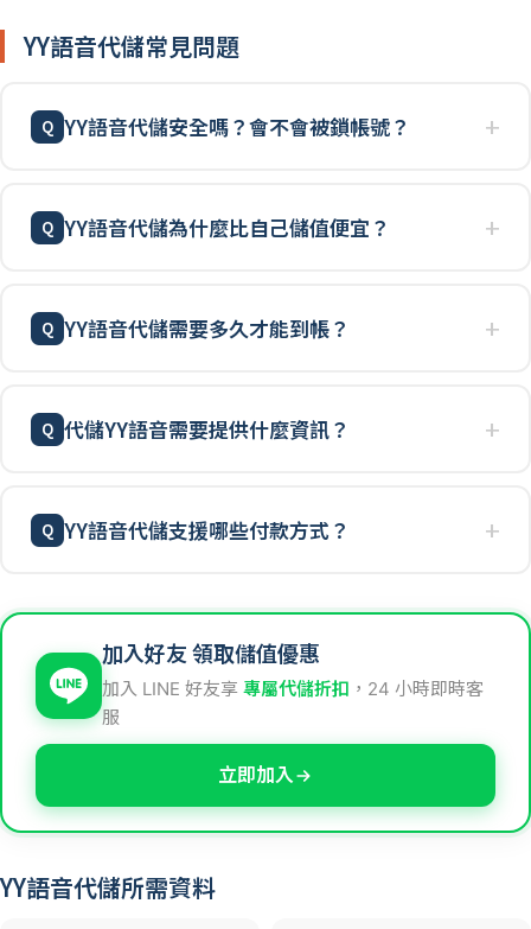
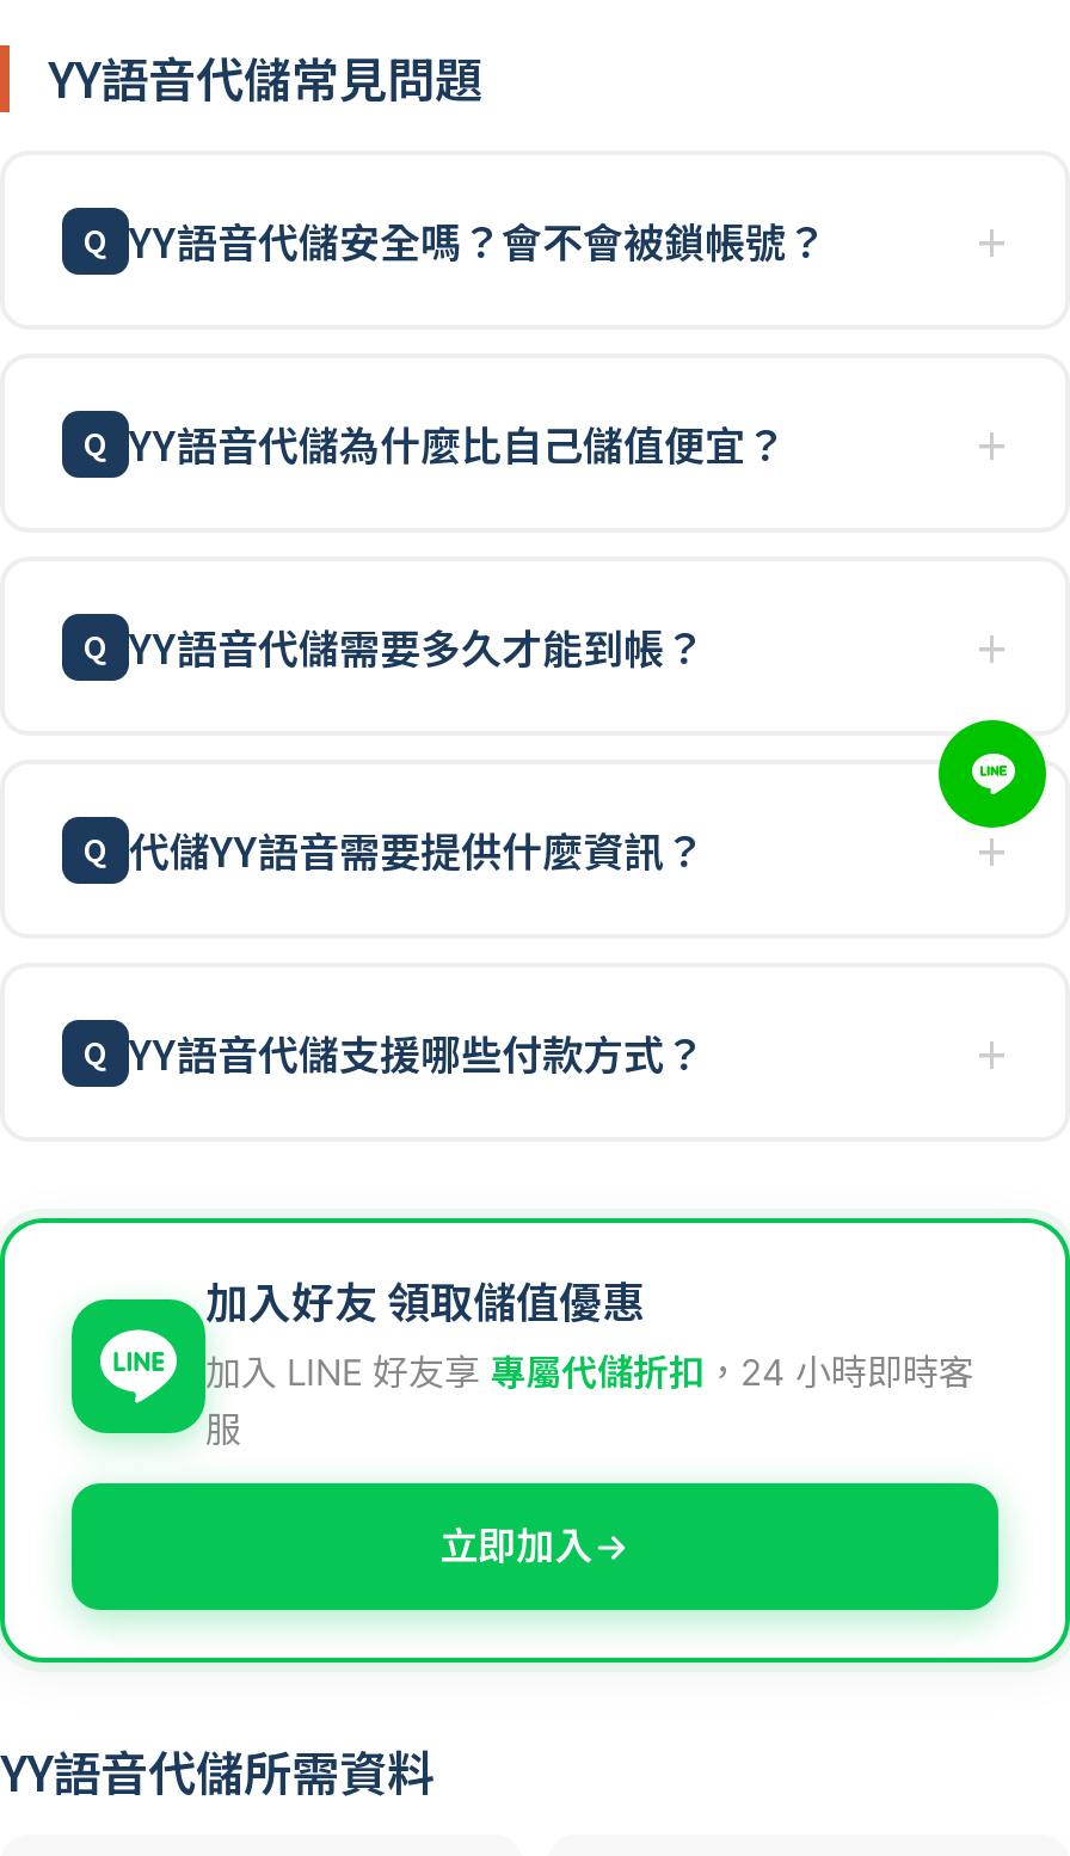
none -> [936,717,1049,831] [image]

